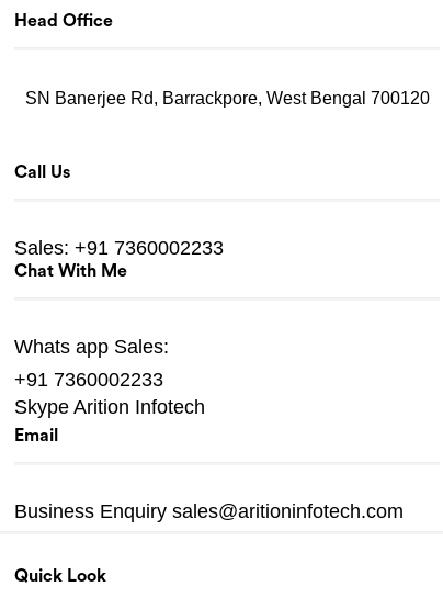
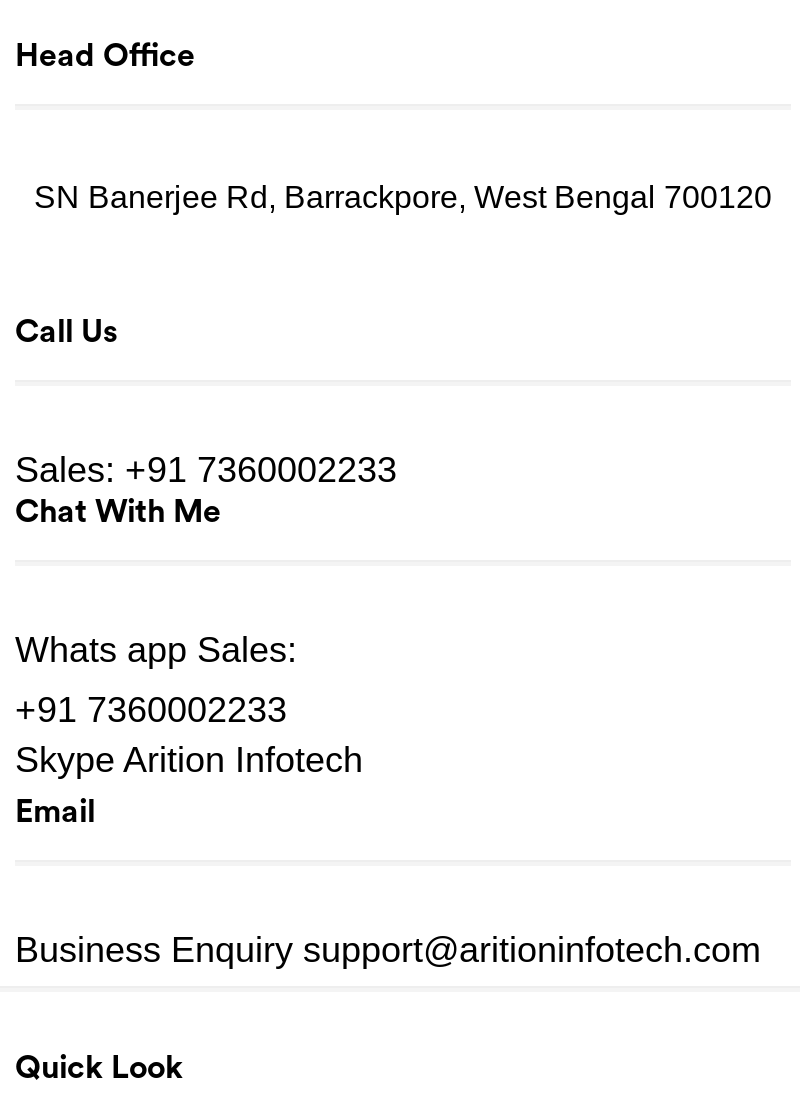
[14,500,404,522] Business Enquiry sales@aritioninfotech.com -> [15,930,761,970] Business Enquiry support@aritioninfotech.com

